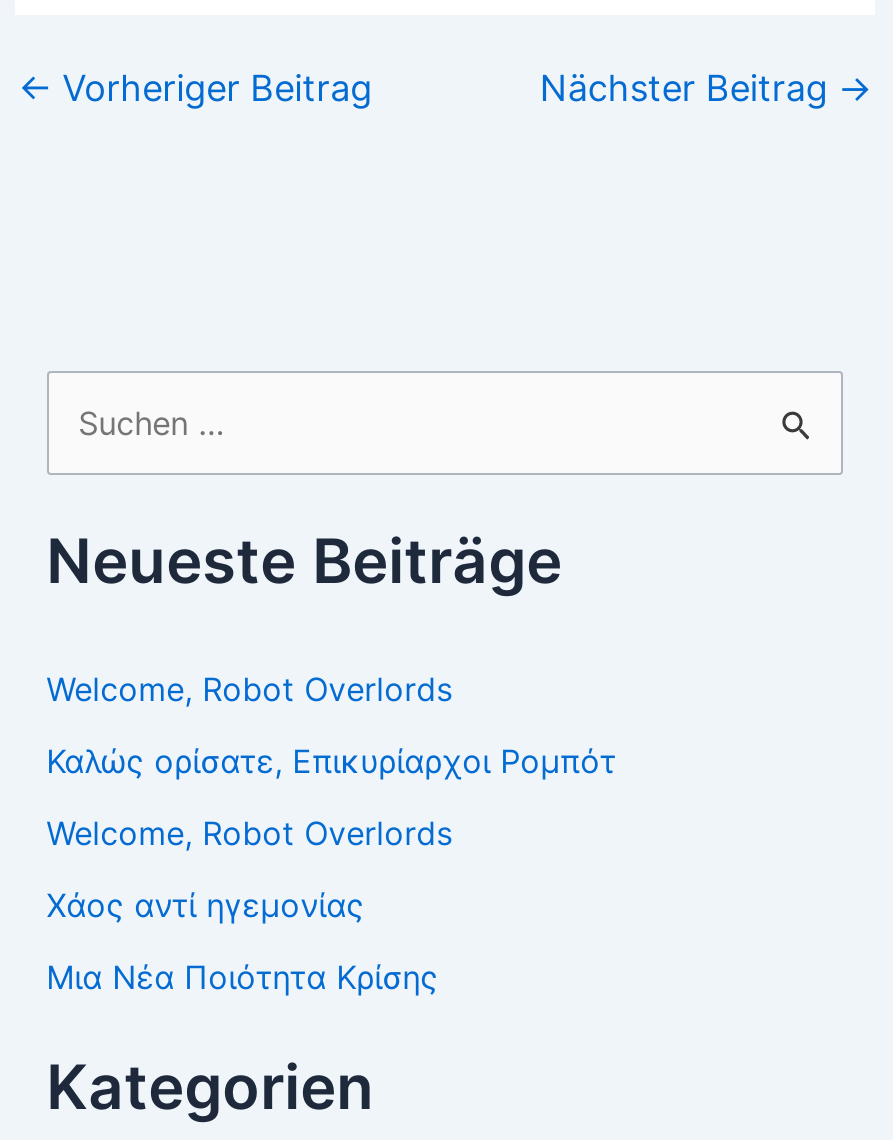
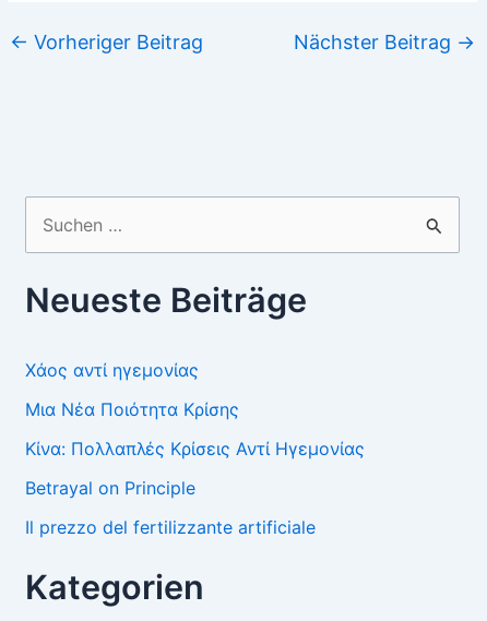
[46,670,616,854] Welcome, Robot Overlords | Καλώς ορίσατε, Eπικυρίαρχοι Ρομπότ | Welcome, Robot Overlords -> none
moved [46,886,438,998] -> [25,359,239,421]: Χάος αντί ηγεμονίας | Μια Νέα Ποιότητα Κρίσης
none -> [25,438,364,538] Κίνα: Πολλαπλές Κρίσεις Αντί Ηγεμονίας | Betrayal on Principle | Il prezzo del fertilizzante artificiale

